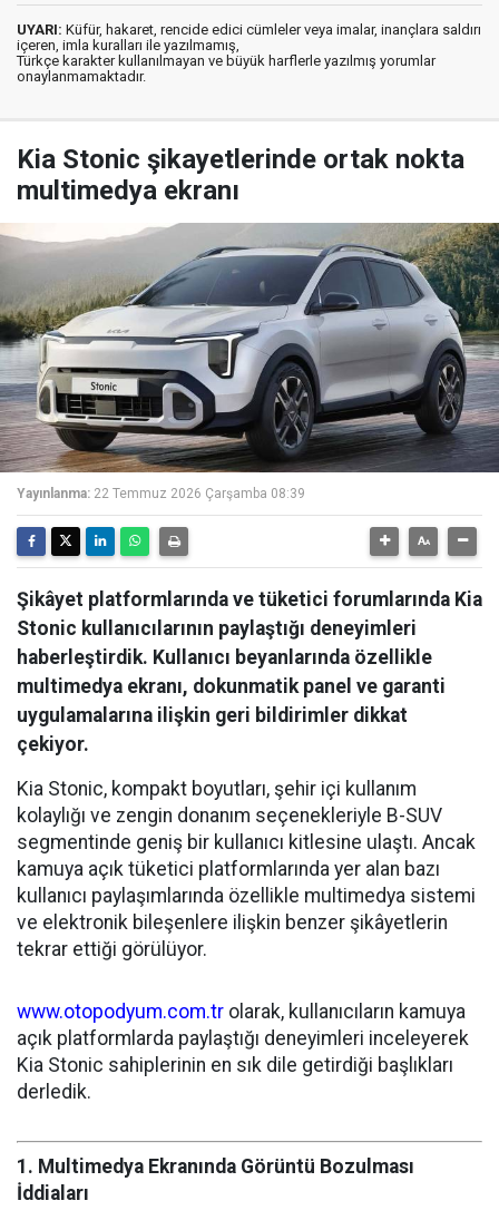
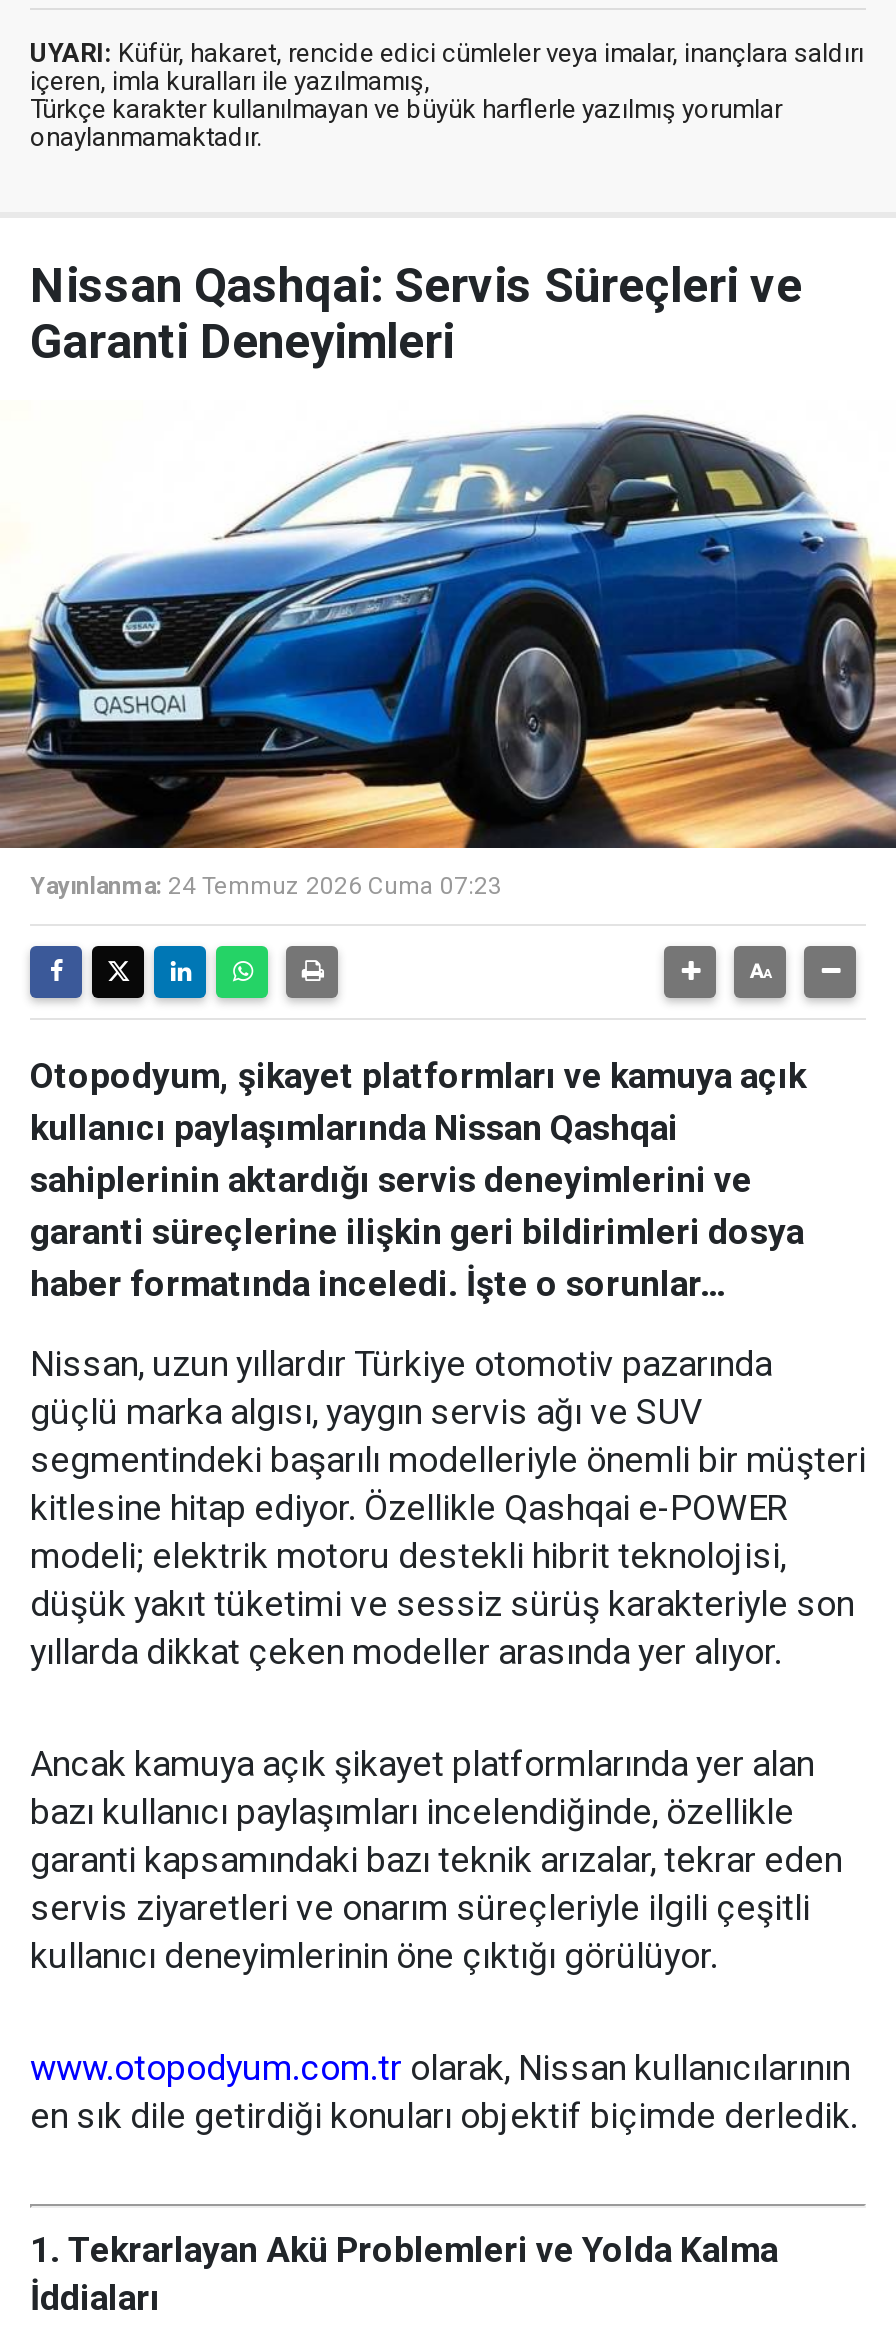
[17,144,464,206] Kia Stonic şikayetlerinde ortak nokta | multimedya ekranı -> [30,258,802,370] Nissan Qashqai: Servis Süreçleri ve | Garanti Deneyimleri
[3,222,496,501] [image] | Yayınlanma: 22 Temmuz 2026 Çarşamba 08:39 -> [6,486,890,900] [image] | Yayınlanma: 24 Temmuz 2026 Cuma 07:23
[17,588,482,1177] Şikâyet platformlarında ve tüketici forumlarında Kia | Stonic kullanıcılarının paylaştığı deneyimleri | haberleştirdik. Kullanıcı beyanlarında özellikle | multimedya ekranı, dokunmatik panel ve garanti | uygulamalarına ilişkin geri bildirimler dikkat | çekiyor. | Kia Stonic, kompakt boyutları, şehir içi kullanım | kolaylığı ve zengin donanım seçenekleriyle B-SUV | segmentinde geniş bir kullanıcı kitlesine ulaştı. Ancak | kamuya açık tüketici platformlarında yer alan bazı | kullanıcı paylaşımlarında özellikle multimedya sistemi | ve elektronik bileşenlere ilişkin benzer şikâyetlerin | tekrar ettiği görülüyor. | www.otopodyum.com.tr olarak, kullanıcıların kamuya | açık platformlarda paylaştığı deneyimleri inceleyerek | Kia Stonic sahiplerinin en sık dile getirdiği başlıkları | derledik. | 1. Multimedya Ekranında Görüntü Bozulması -> [30,1056,866,2270] Otopodyum, şikayet platformları ve kamuya açık | kullanıcı paylaşımlarında Nissan Qashqai | sahiplerinin aktardığı servis deneyimlerini ve | garanti süreçlerine ilişkin geri bildirimleri dosya | haber formatında inceledi. İşte o sorunlar… | Nissan, uzun yıllardır Türkiye otomotiv pazarında | güçlü marka algısı, yaygın servis ağı ve SUV | segmentindeki başarılı modelleriyle önemli bir müşteri | kitlesine hitap ediyor. Özellikle Qashqai e-POWER | modeli; elektrik motoru destekli hibrit teknolojisi, | düşük yakıt tüketimi ve sessiz sürüş karakteriyle son | yıllarda dikkat çeken modeller arasında yer alıyor. | Ancak kamuya açık şikayet platformlarında yer alan | bazı kullanıcı paylaşımları incelendiğinde, özellikle | garanti kapsamındaki bazı teknik arızalar, tekrar eden | servis ziyaretleri ve onarım süreçleriyle ilgili çeşitli | kullanıcı deneyimlerinin öne çıktığı görülüyor. | www.otopodyum.com.tr olarak, Nissan kullanıcılarının | en sık dile getirdiği konuları objektif biçimde derledik. | 1. Tekrarlayan Akü Problemleri ve Yolda Kalma

